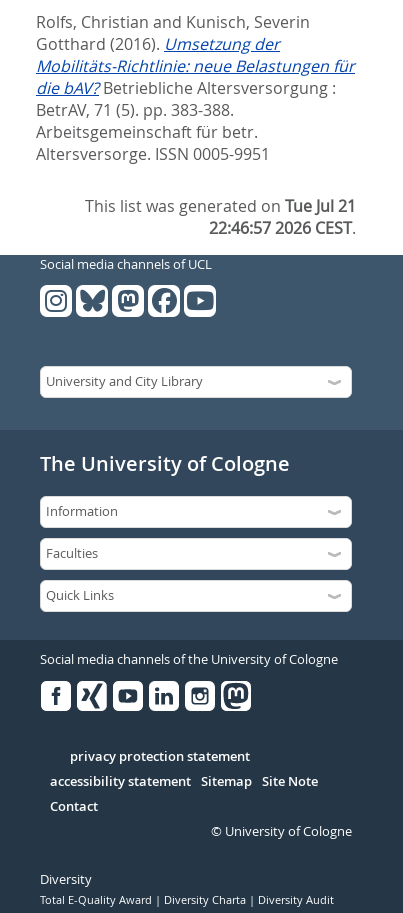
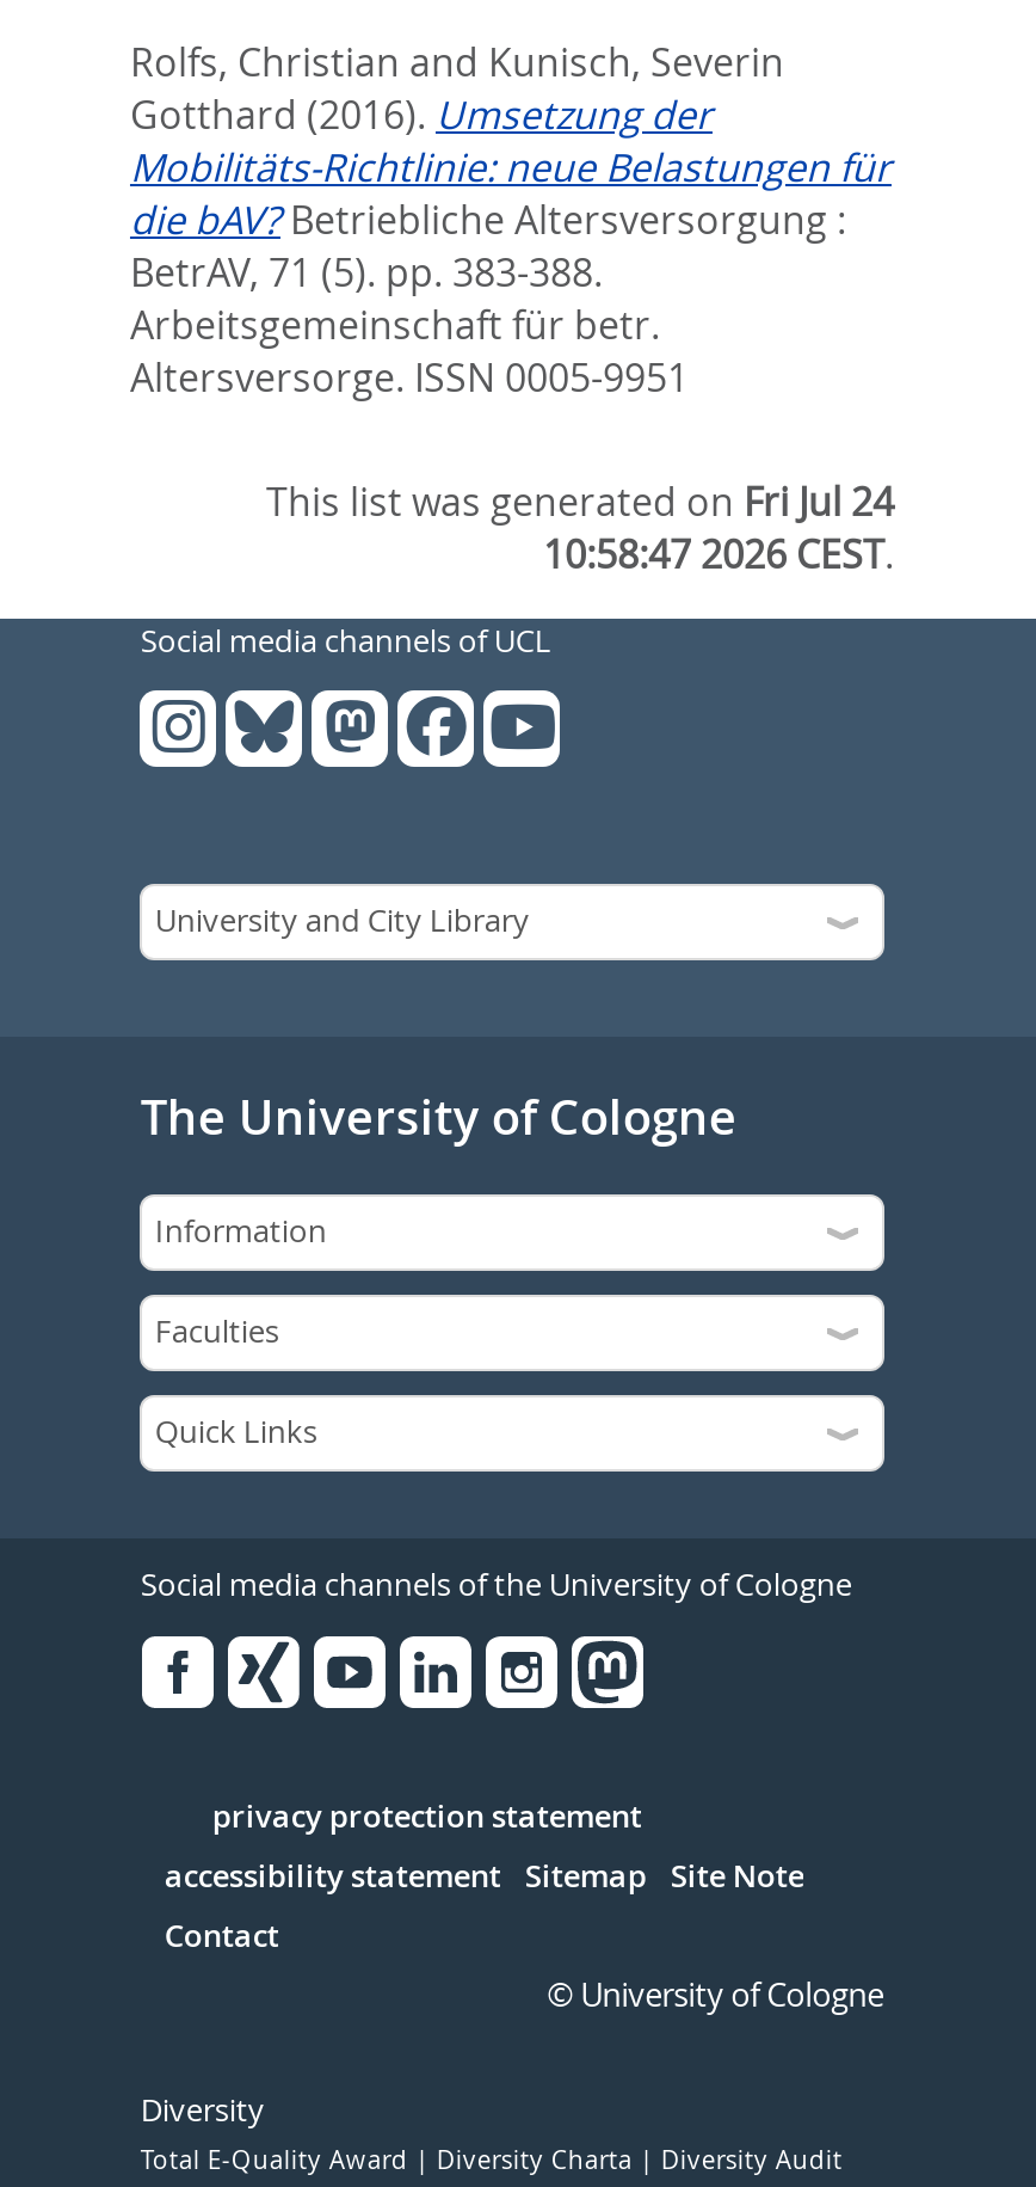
[85,195,356,217] This list was generated on Tue Jul 21 -> [266,475,894,527] This list was generated on Fri Jul 24
[209,217,356,239] 22:46:57 2026 CEST. -> [543,527,894,580] 10:58:47 2026 CEST.

